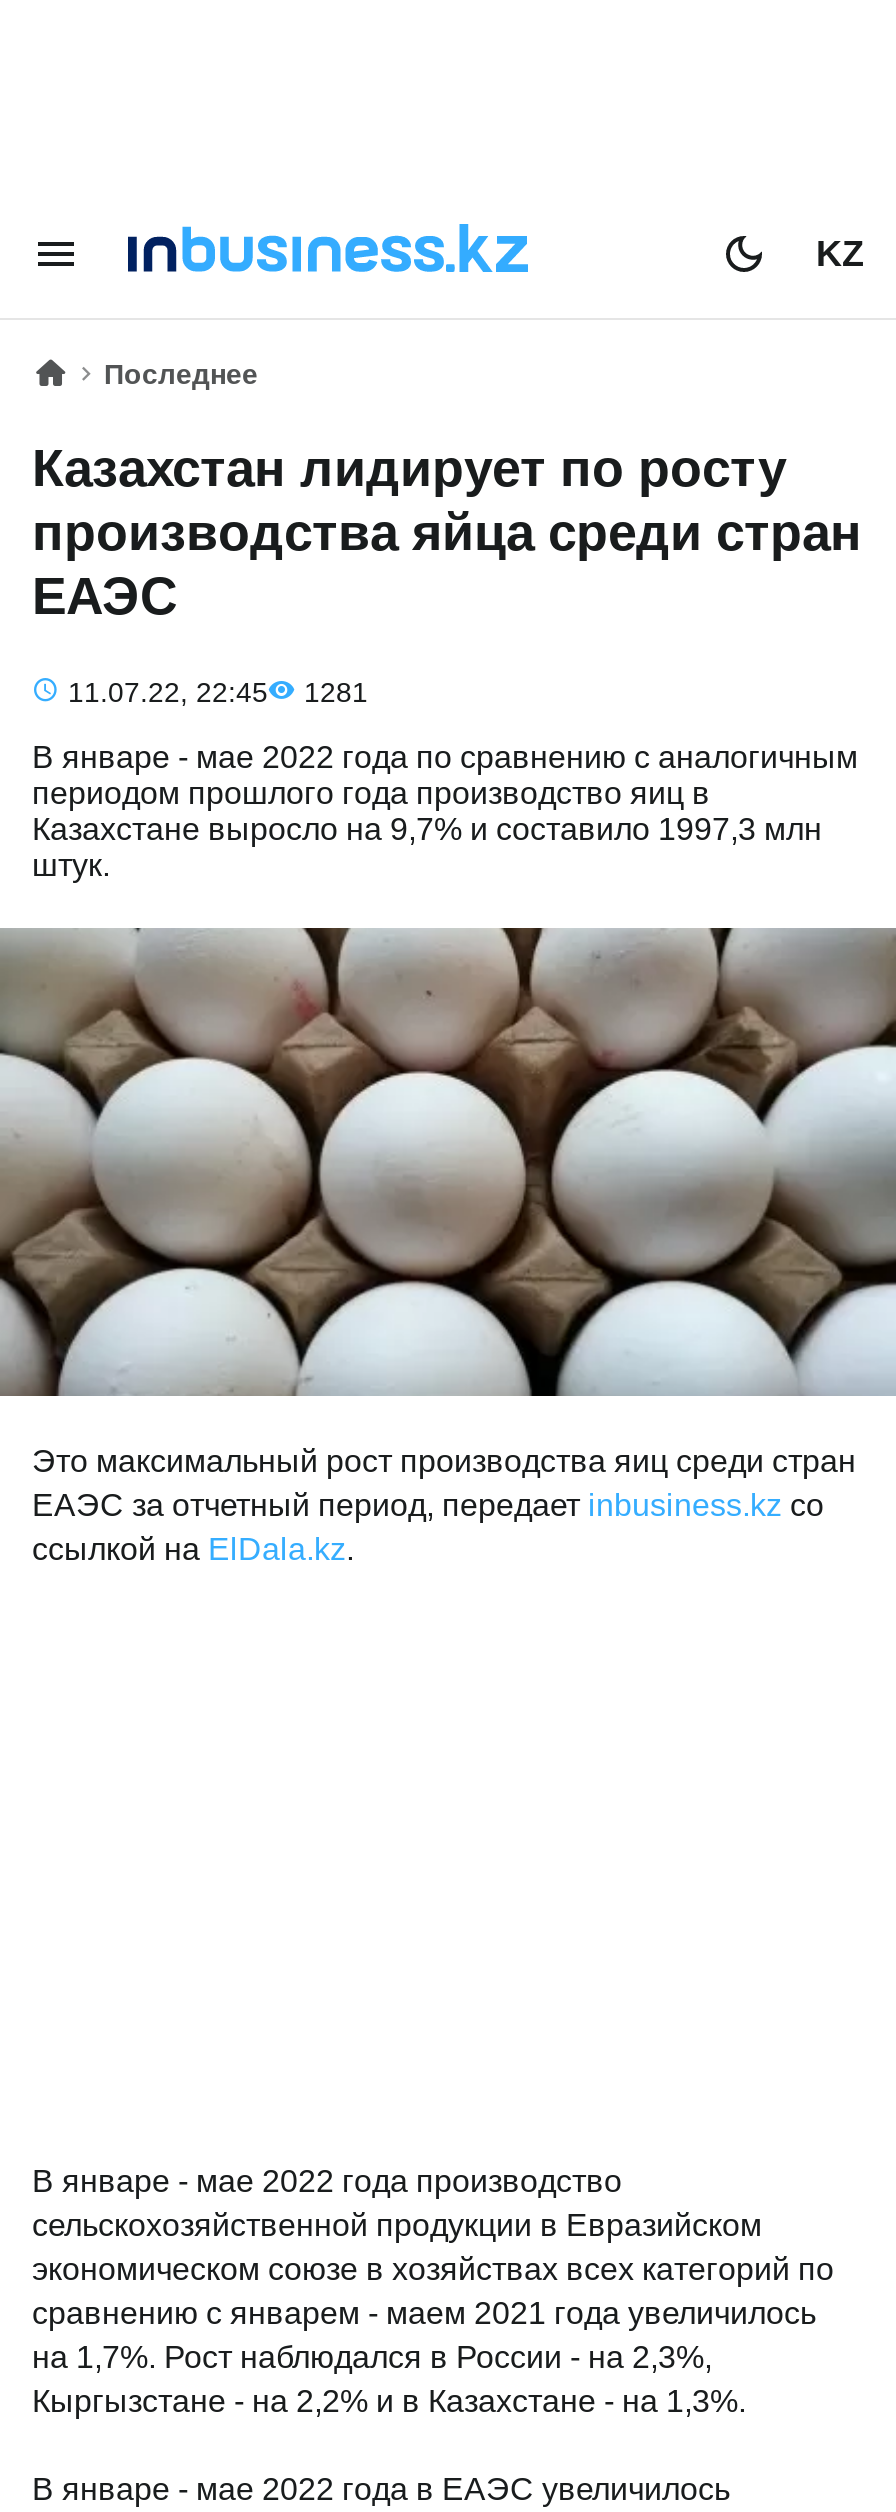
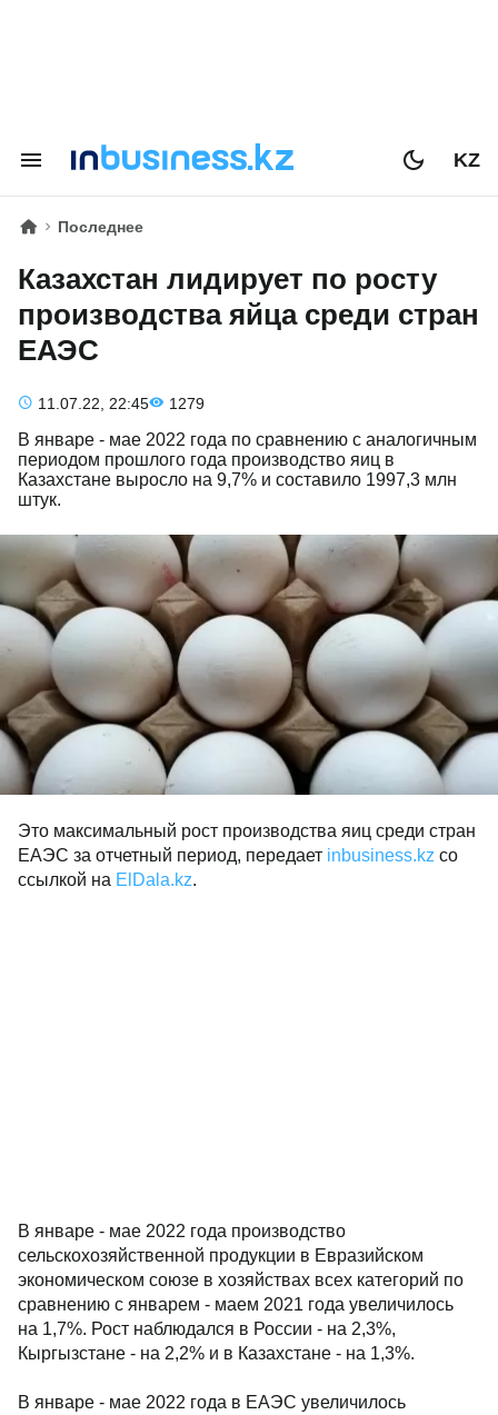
[68,676,368,708] 11.07.22, 22:45 1281 -> [38,395,205,412] 11.07.22, 22:45 1279

